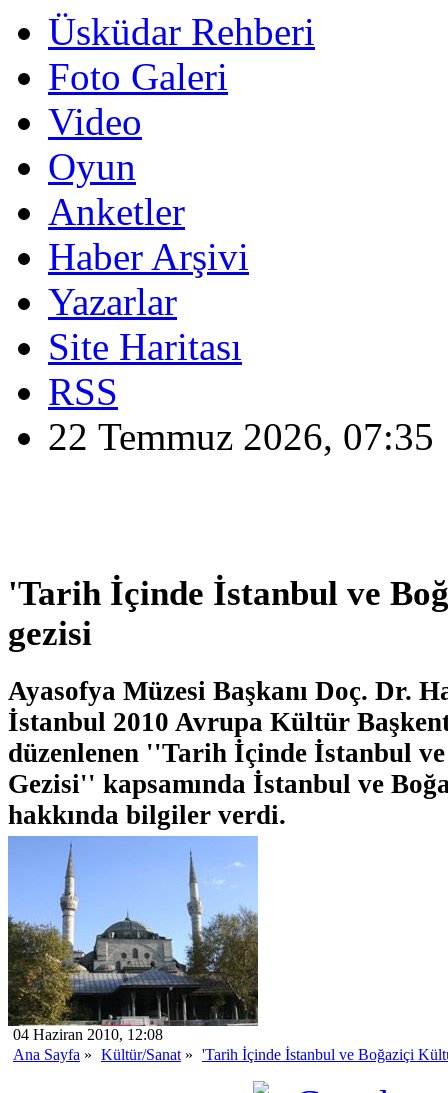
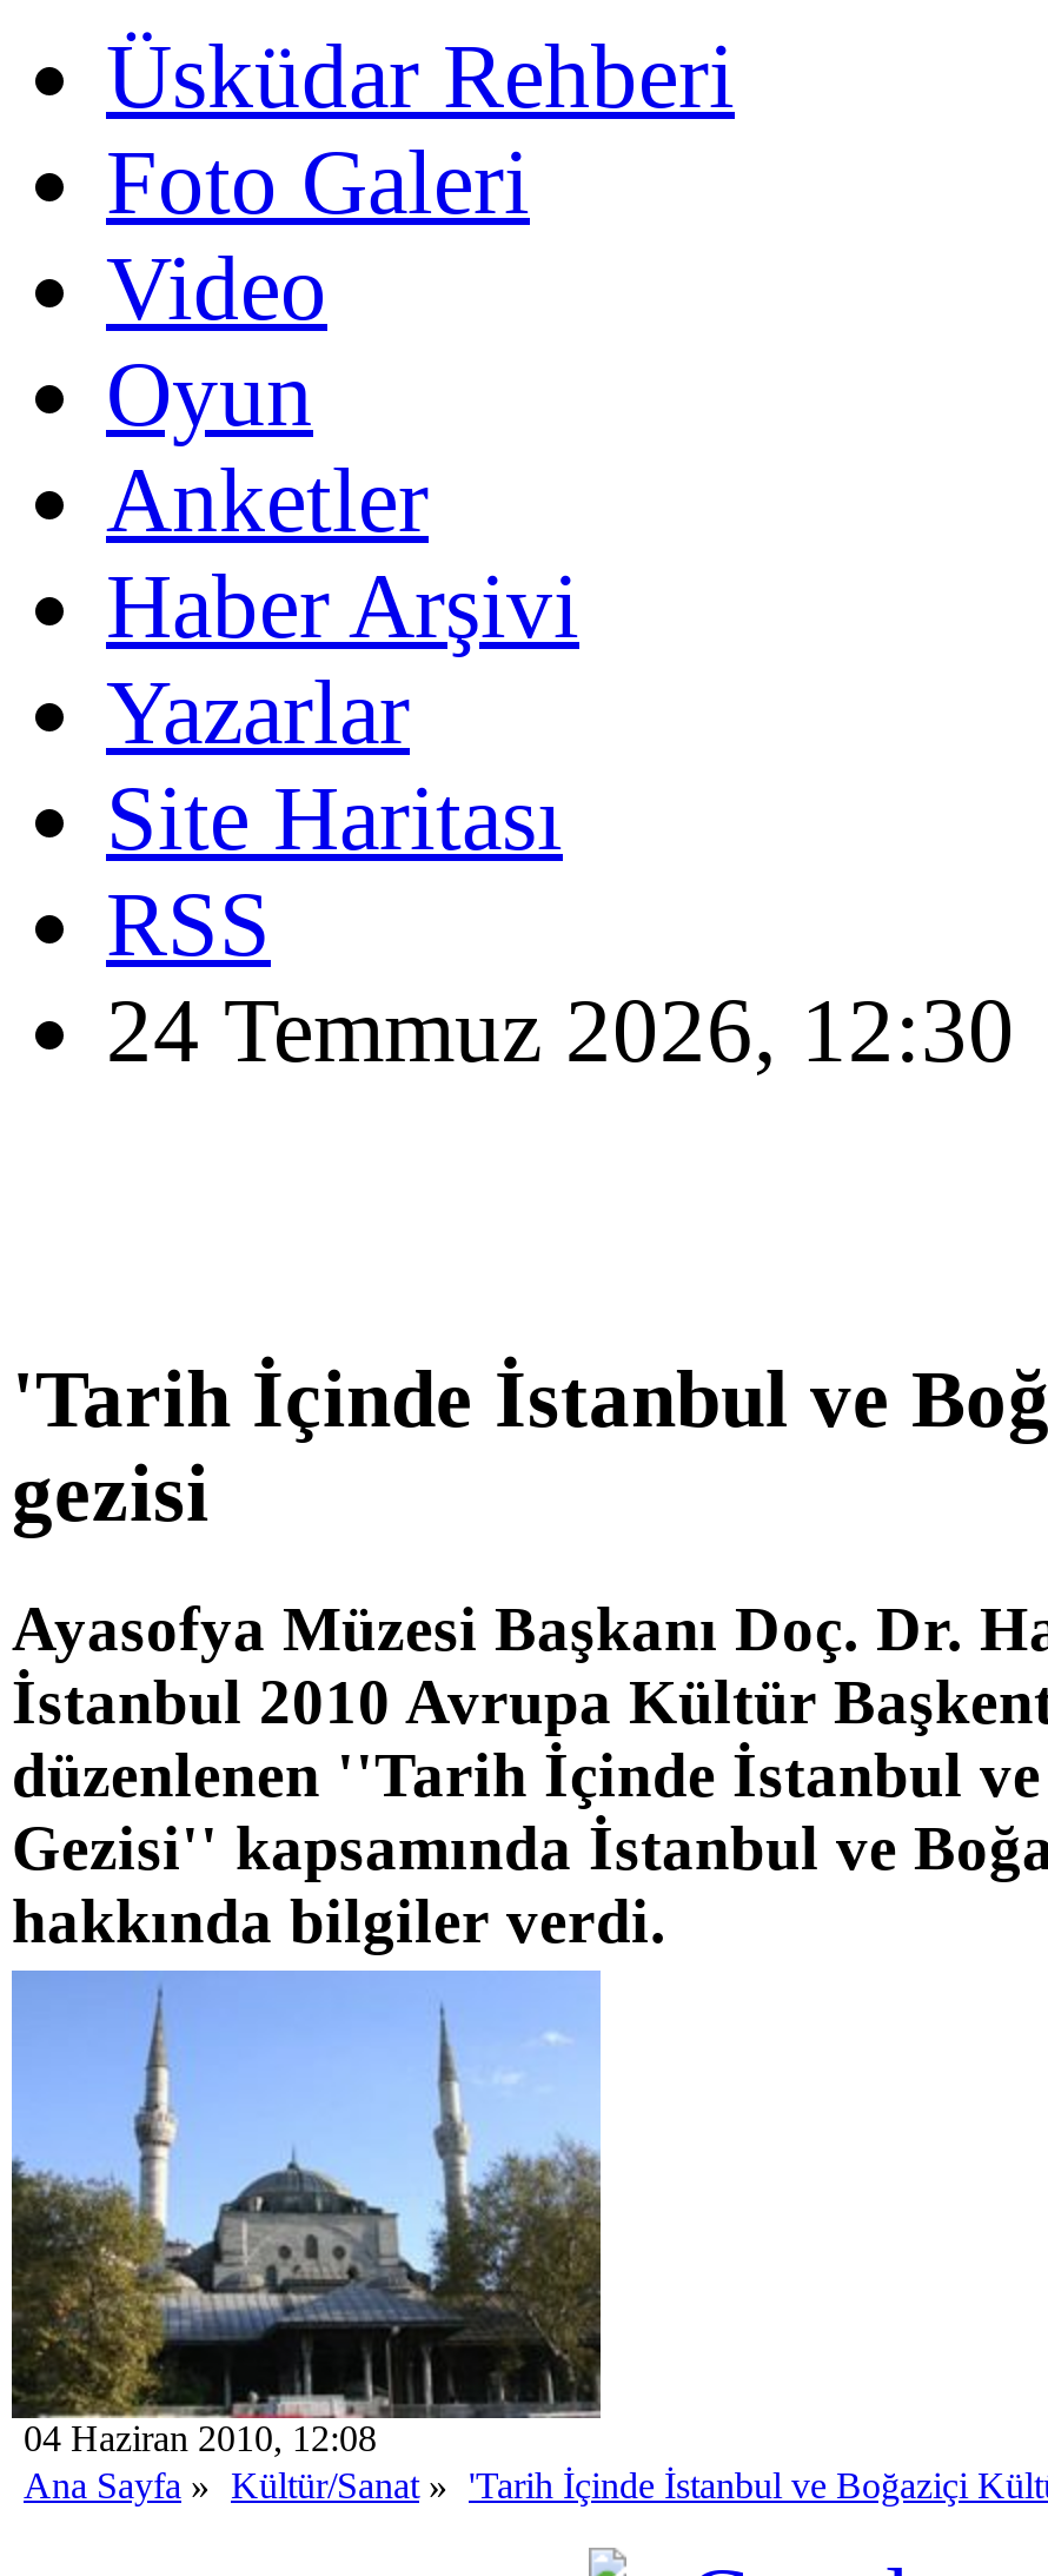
[48,415,434,458] 22 Temmuz 2026, 07:35 -> [106,979,1015,1080] 24 Temmuz 2026, 12:30

